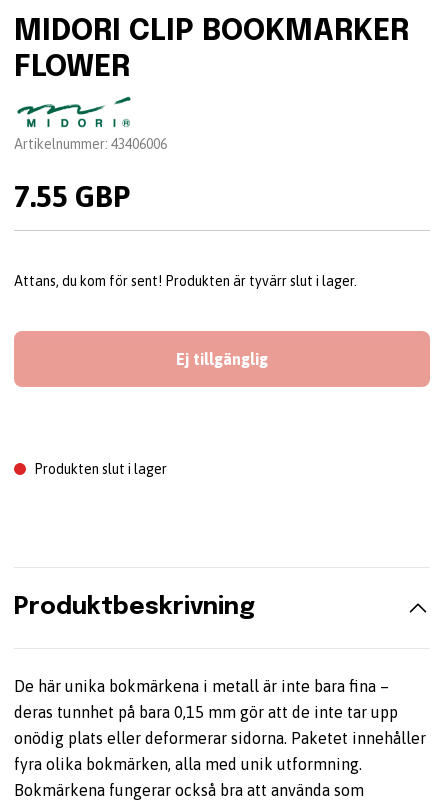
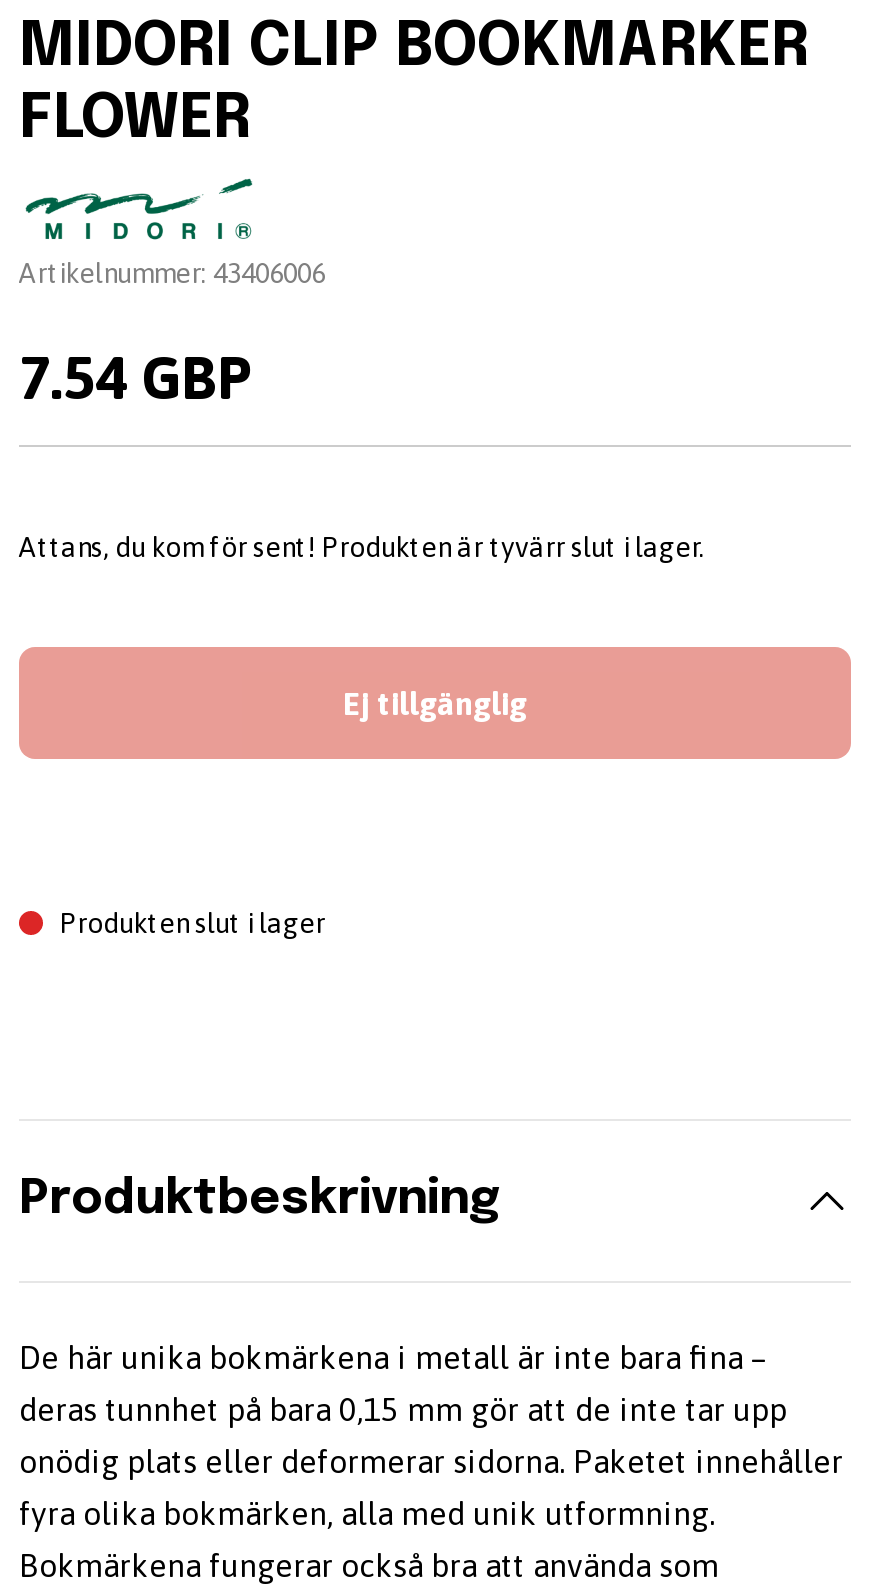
[14,179,130,213] 7.55 GBP -> [19,343,251,411] 7.54 GBP

